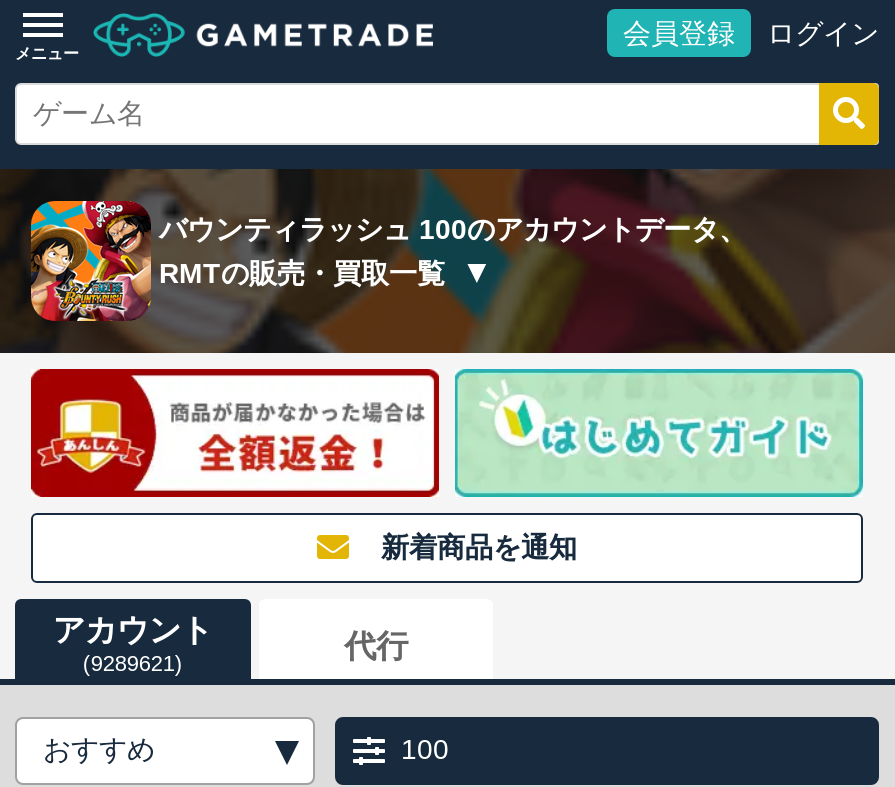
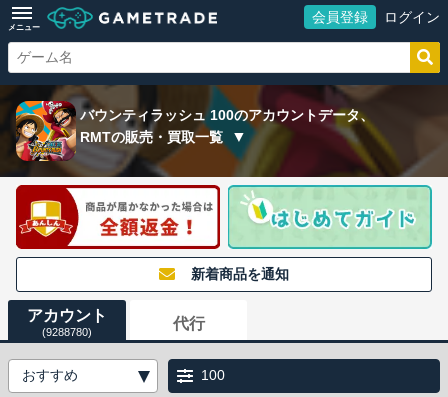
[83,651,183,675] (9289621) -> [42,326,92,338] (9288780)

